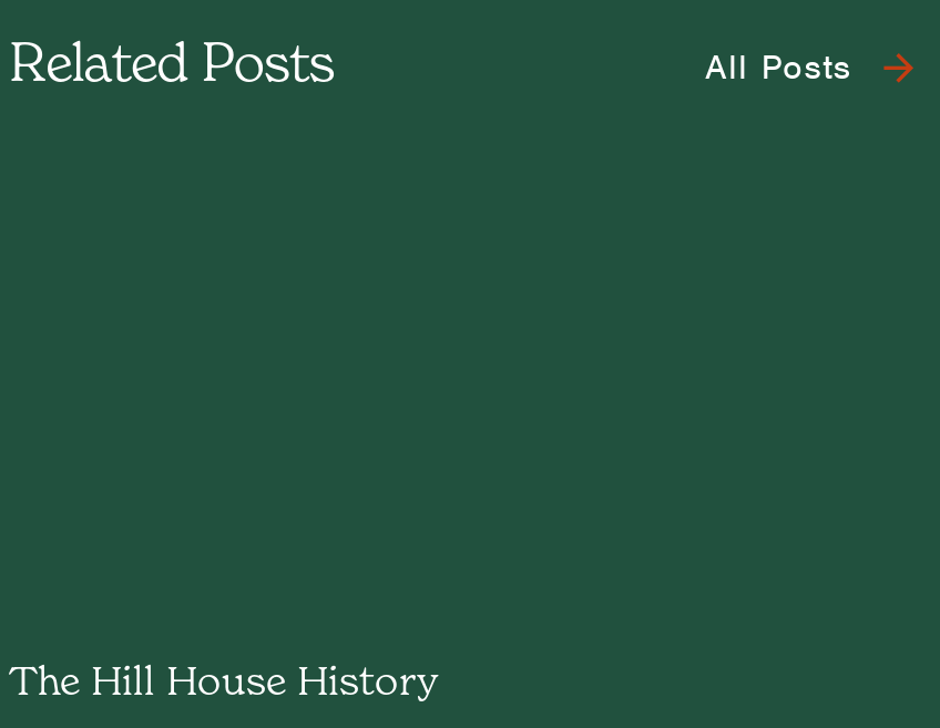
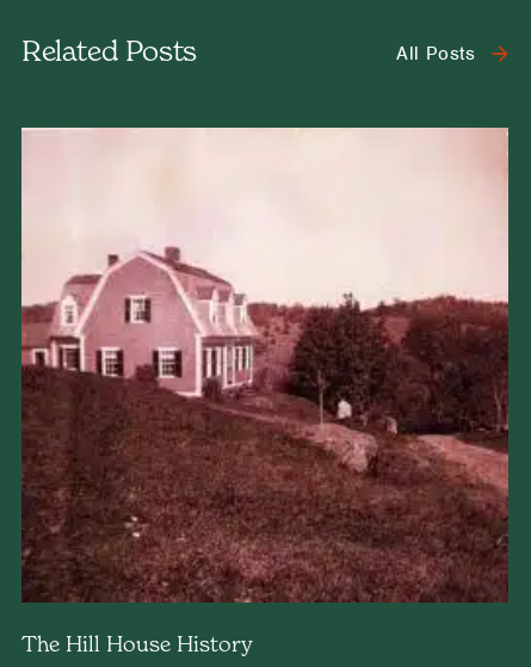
none -> [20,126,510,604] [image]

